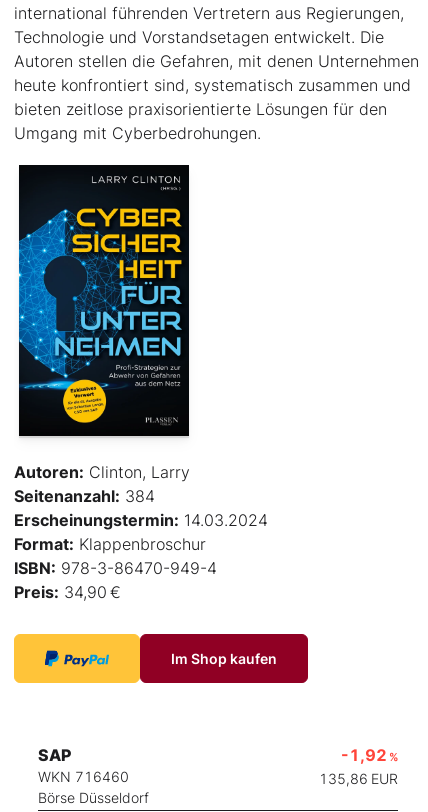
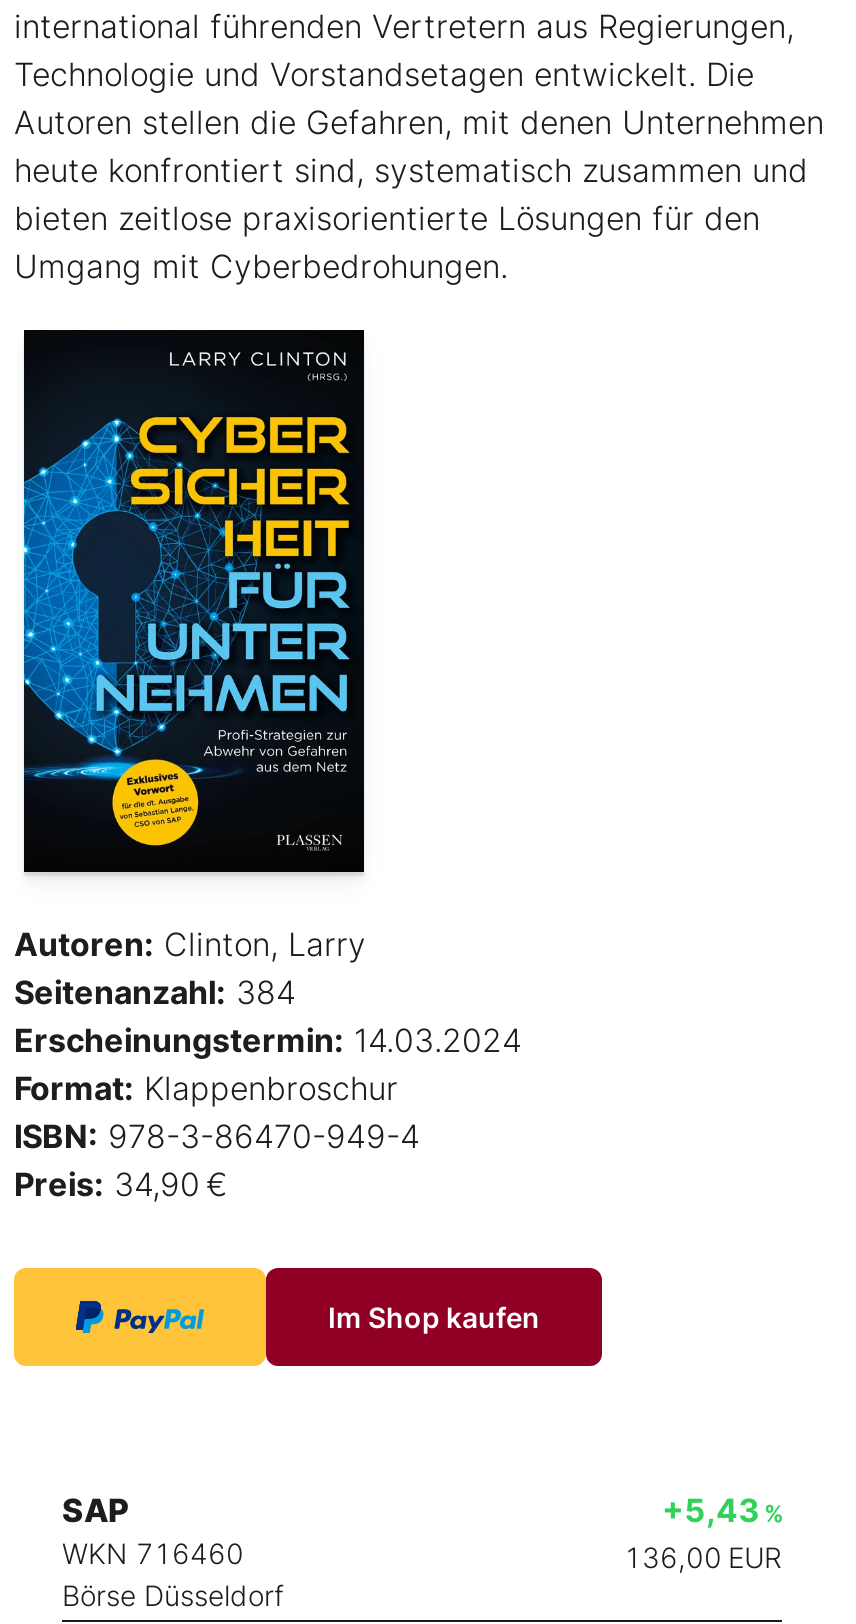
[341,745,398,765] -1,92 % -> [662,1490,782,1530] +5,43 %
[319,770,398,787] 135,86 EUR -> [624,1540,782,1574] 136,00 EUR

